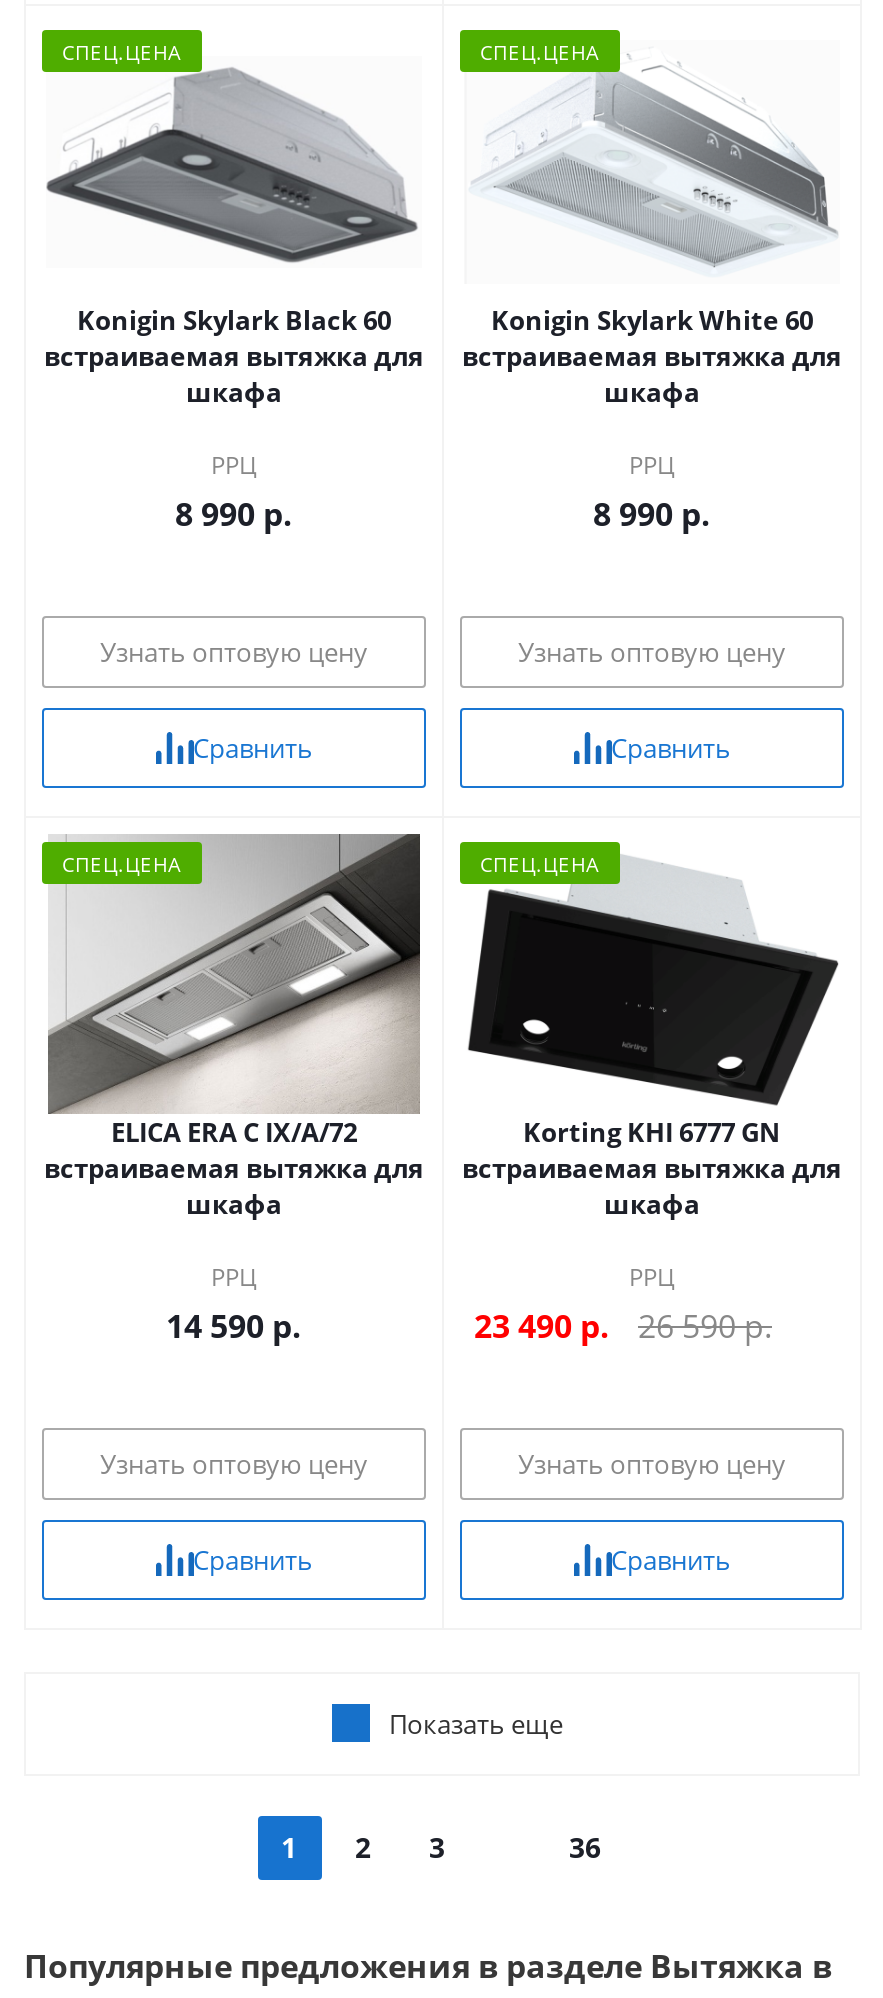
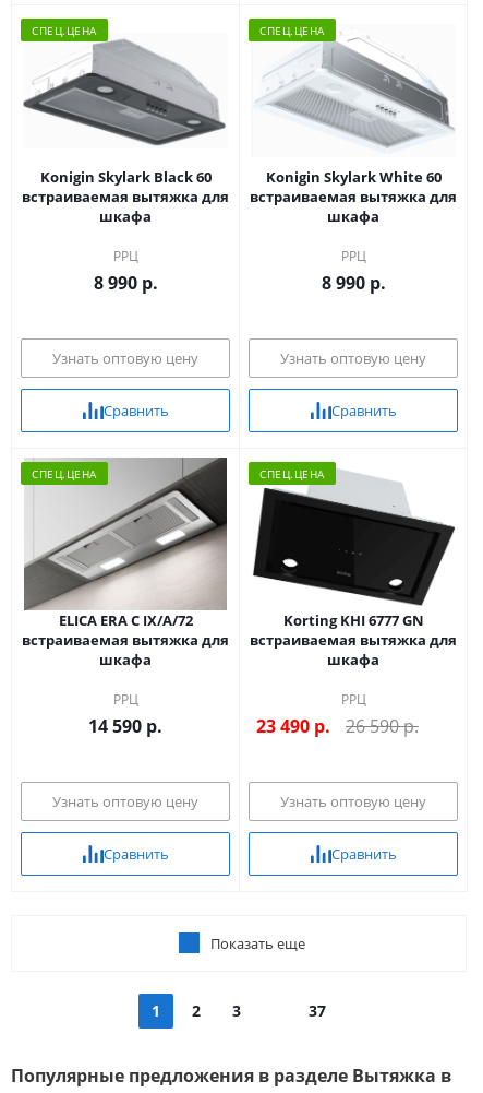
[569,1828,601,1866] 36 -> [308,1000,325,1021] 37

